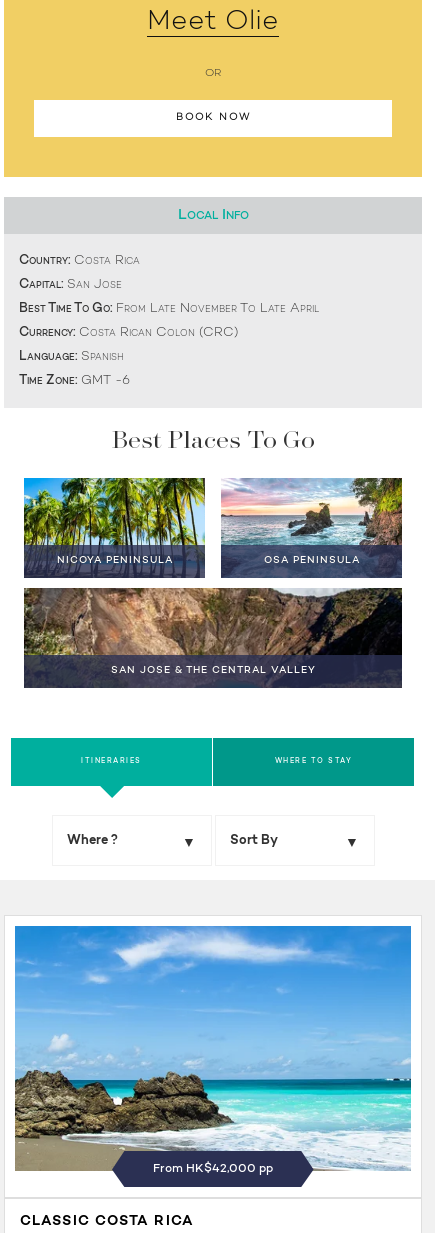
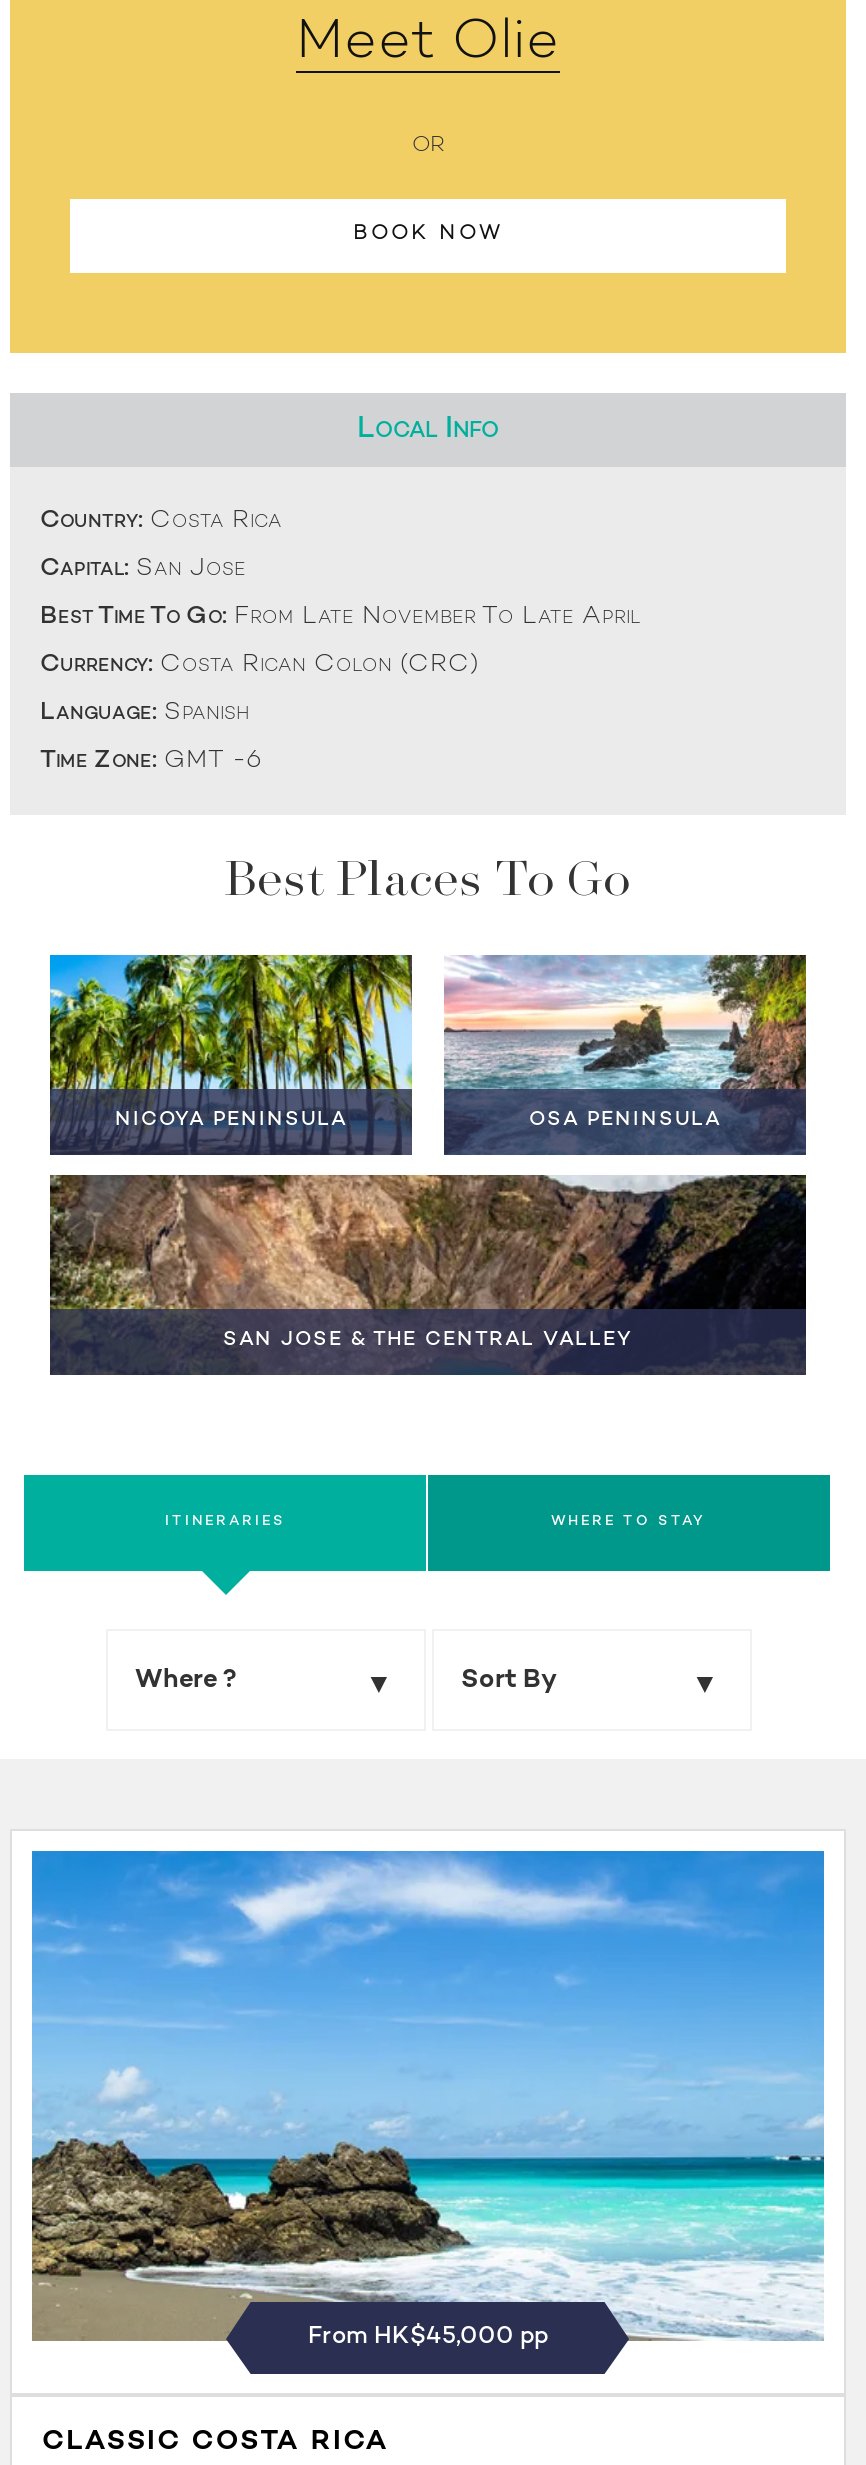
[153,1163,273,1175] From HK$42,000 pp -> [308,2325,548,2349] From HK$45,000 pp

